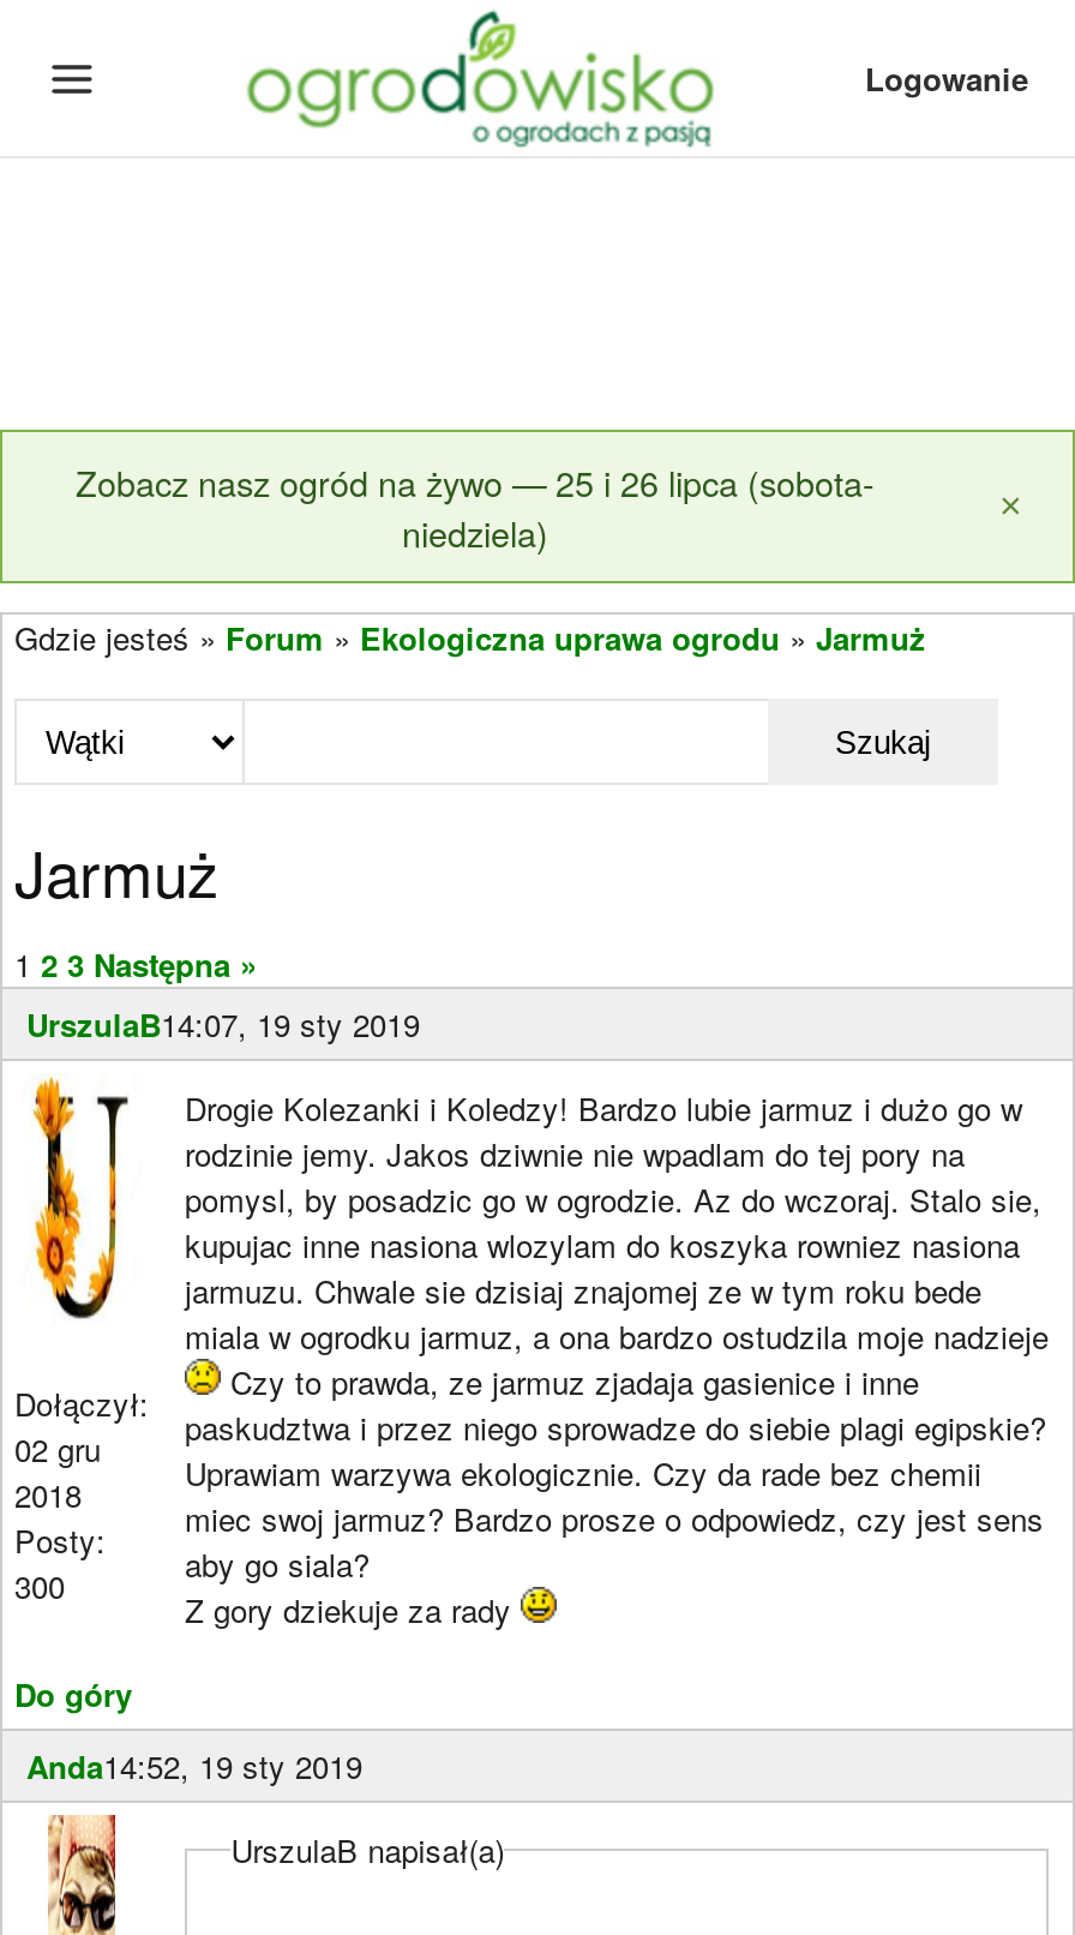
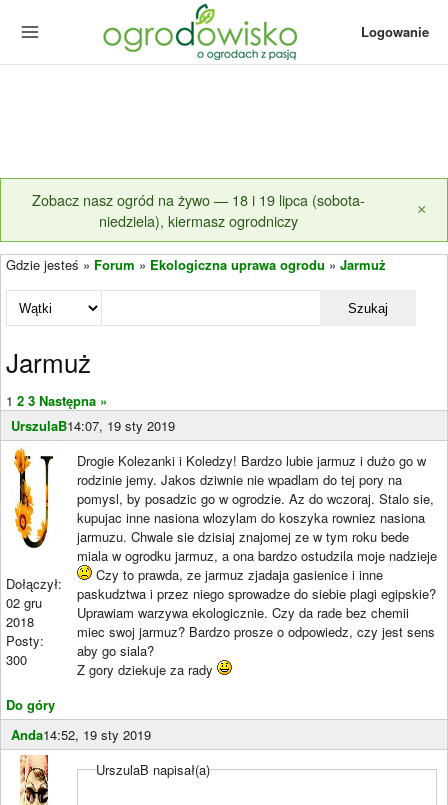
[76,456,875,557] Zobacz nasz ogród na żywo — 25 i 26 lipca (sobota- | niedziela) -> [31,189,364,231] Zobacz nasz ogród na żywo — 18 i 19 lipca (sobota- | niedziela), kiermasz ogrodniczy

